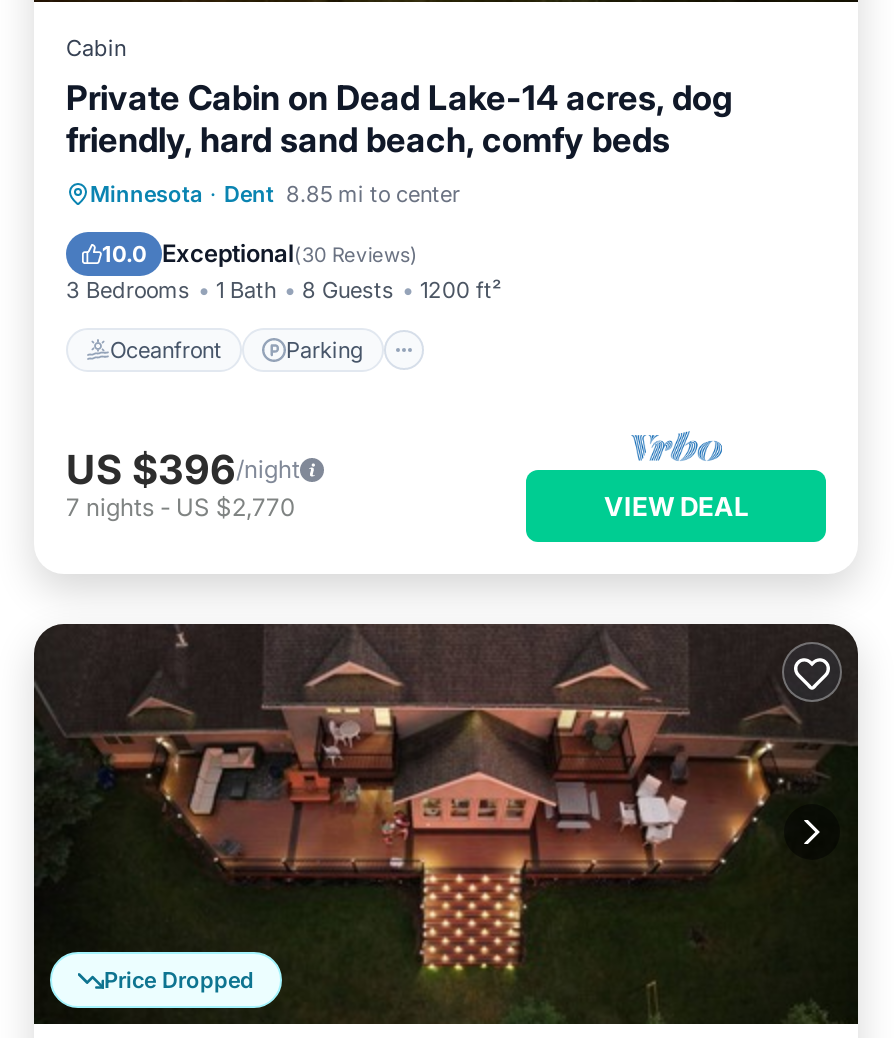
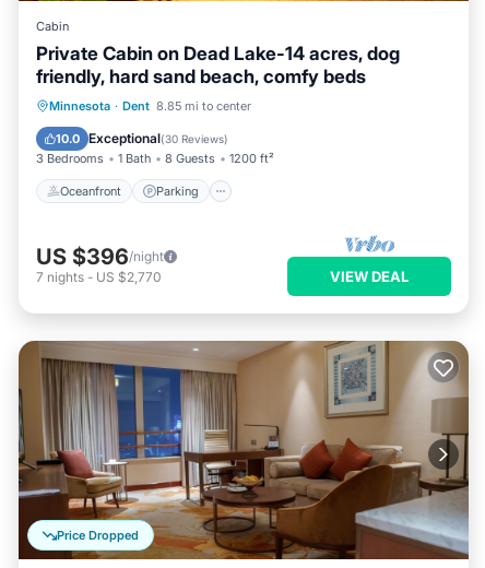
[32,622,860,1026] [image] -> [17,340,470,560] [image]

